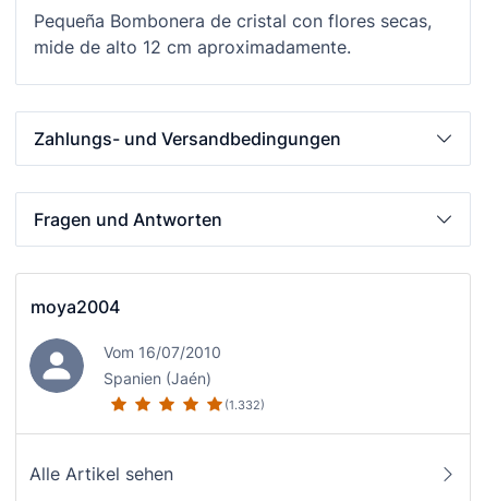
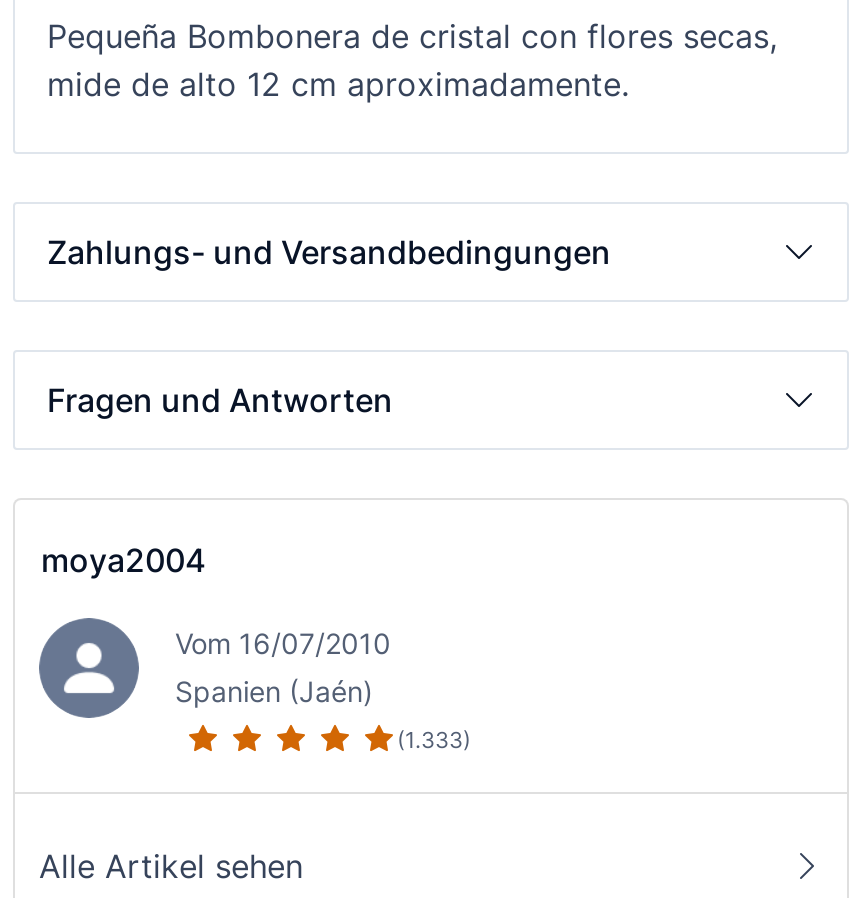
[225,397,265,413] (1.332) -> [397,726,471,754] (1.333)

